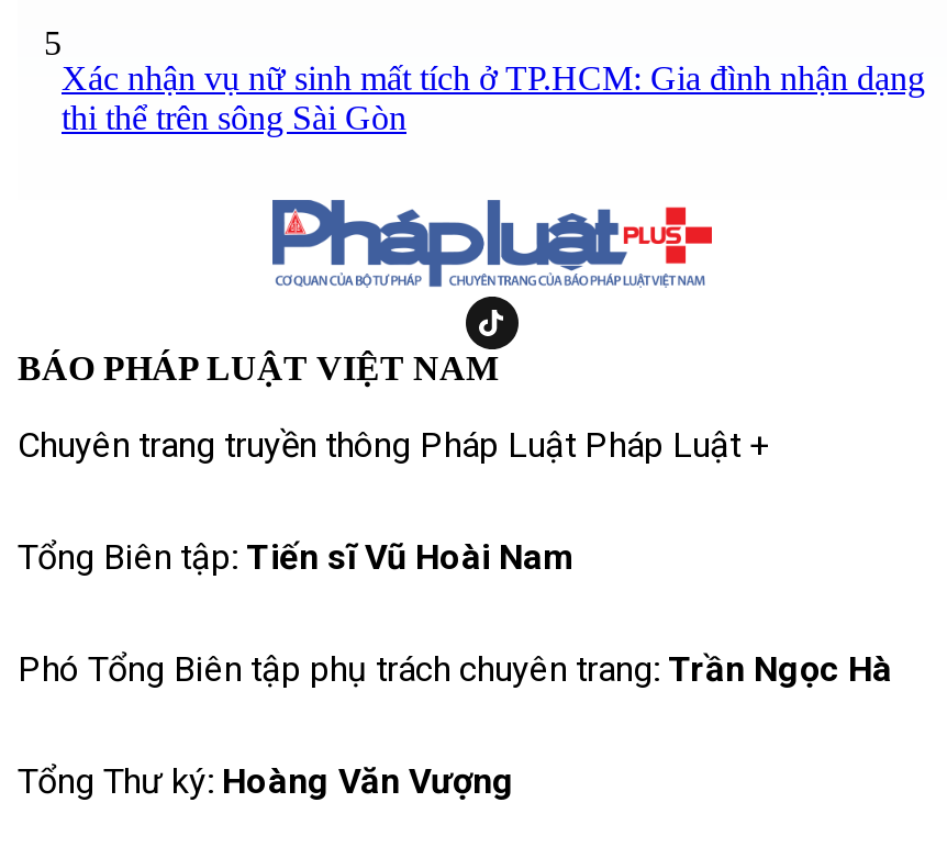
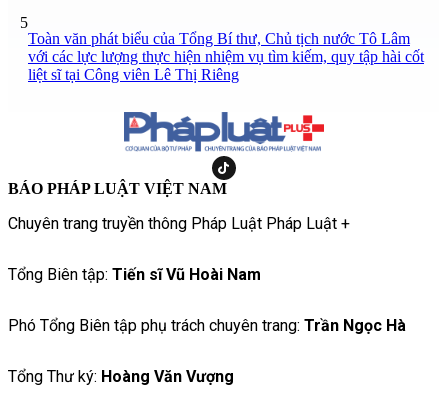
[62,58,925,135] Xác nhận vụ nữ sinh mất tích ở TP.HCM: Gia đình nhận dạng | thi thể trên sông Sài Gòn -> [28,30,424,83] Toàn văn phát biểu của Tổng Bí thư, Chủ tịch nước Tô Lâm | với các lực lượng thực hiện nhiệm vụ tìm kiếm, quy tập hài cốt | liệt sĩ tại Công viên Lê Thị Riêng

